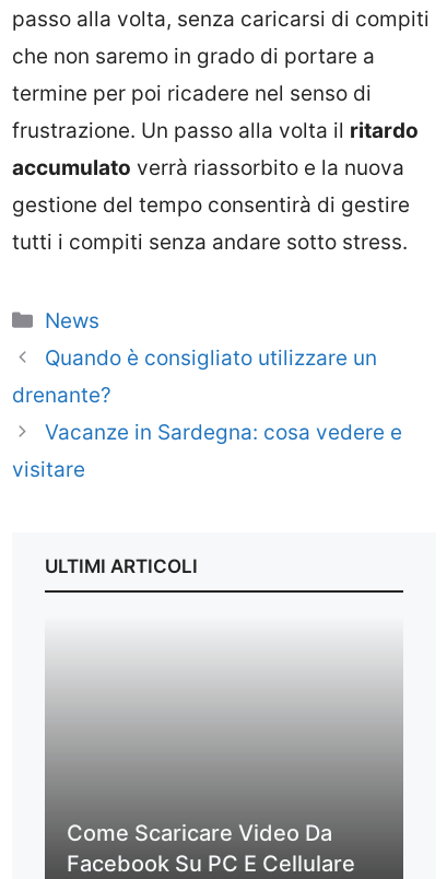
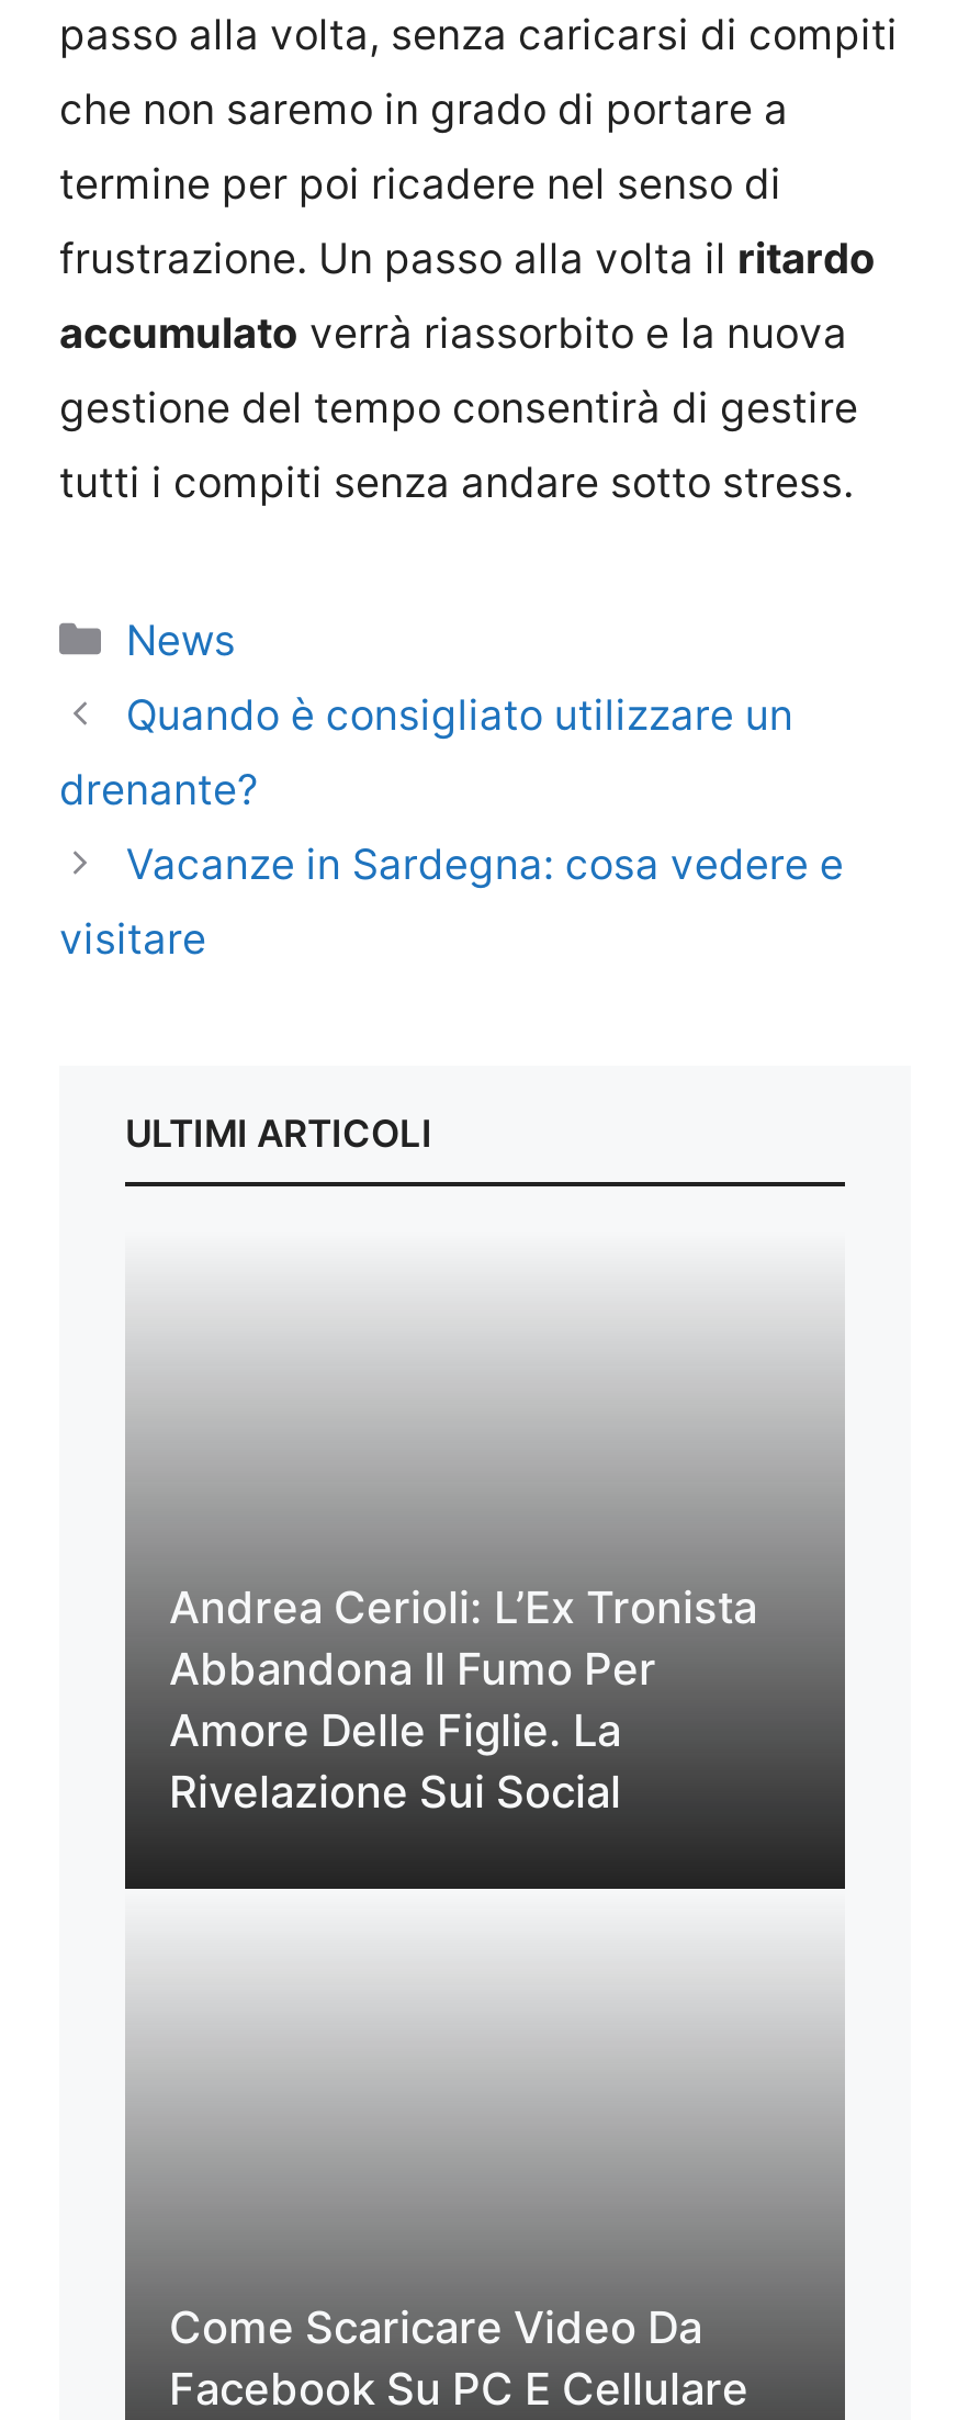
none -> [169,1582,757,1819] Andrea Cerioli: L’Ex Tronista | Abbandona Il Fumo Per | Amore Delle Figlie. La | Rivelazione Sui Social

